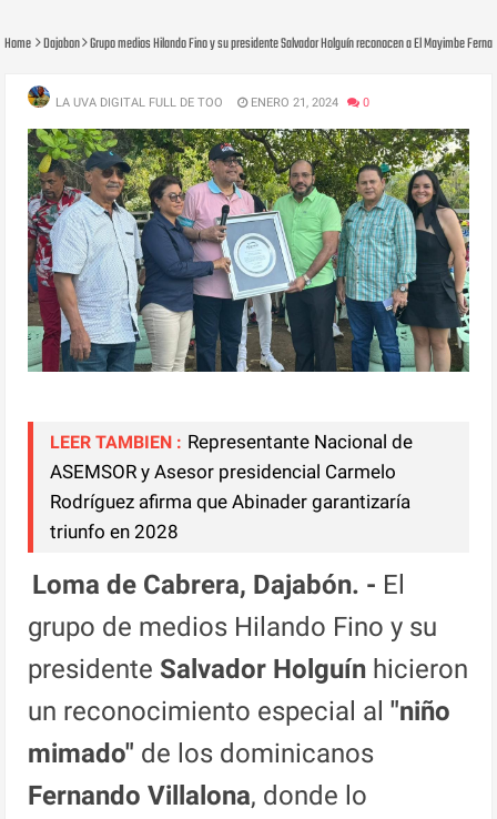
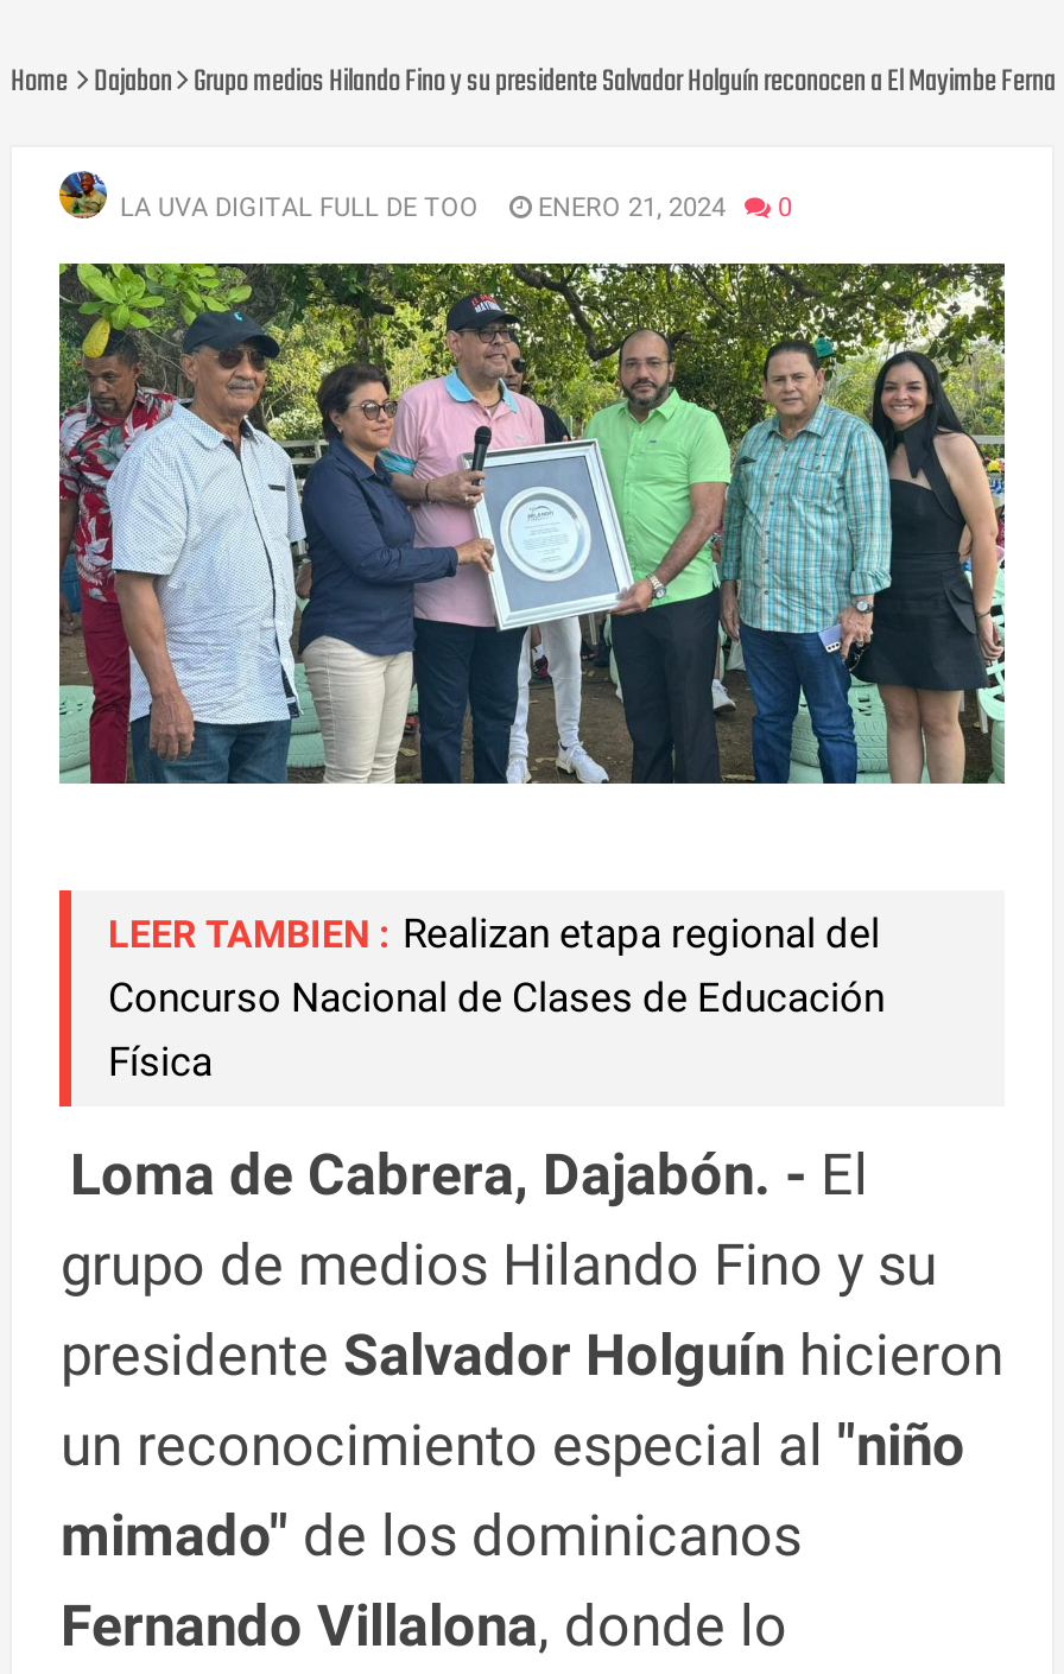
[50,430,413,542] LEER TAMBIEN : Representante Nacional de | ASEMSOR y Asesor presidencial Carmelo | Rodríguez afirma que Abinader garantizaría | triunfo en 2028 -> [108,908,885,1084] LEER TAMBIEN : Realizan etapa regional del | Concurso Nacional de Clases de Educación | Física

